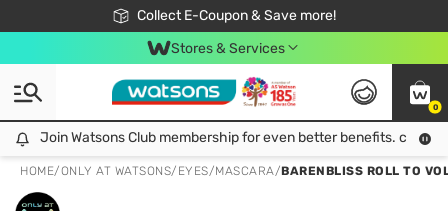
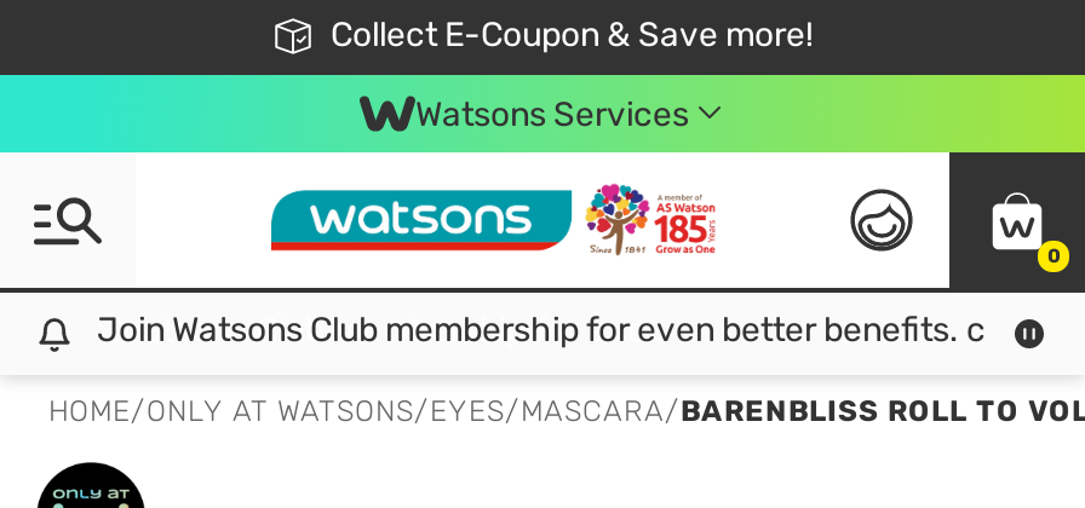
[171,39,285,56] Stores & Services -> [415,93,689,134] Watsons Services

